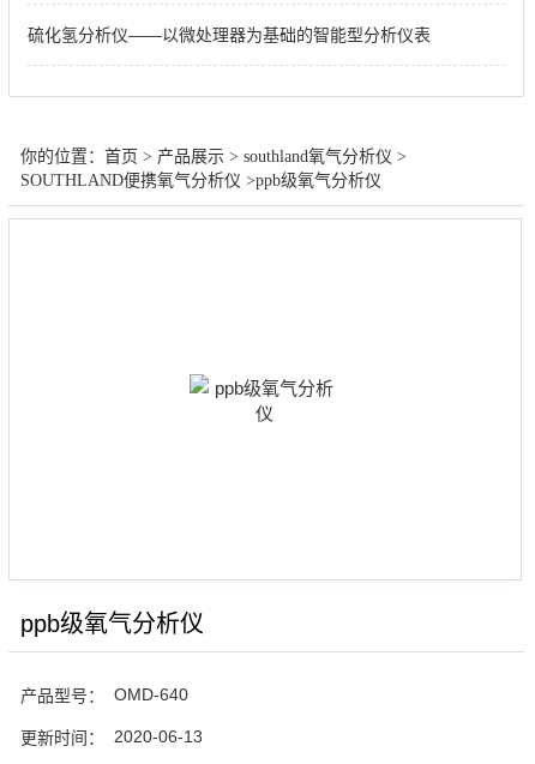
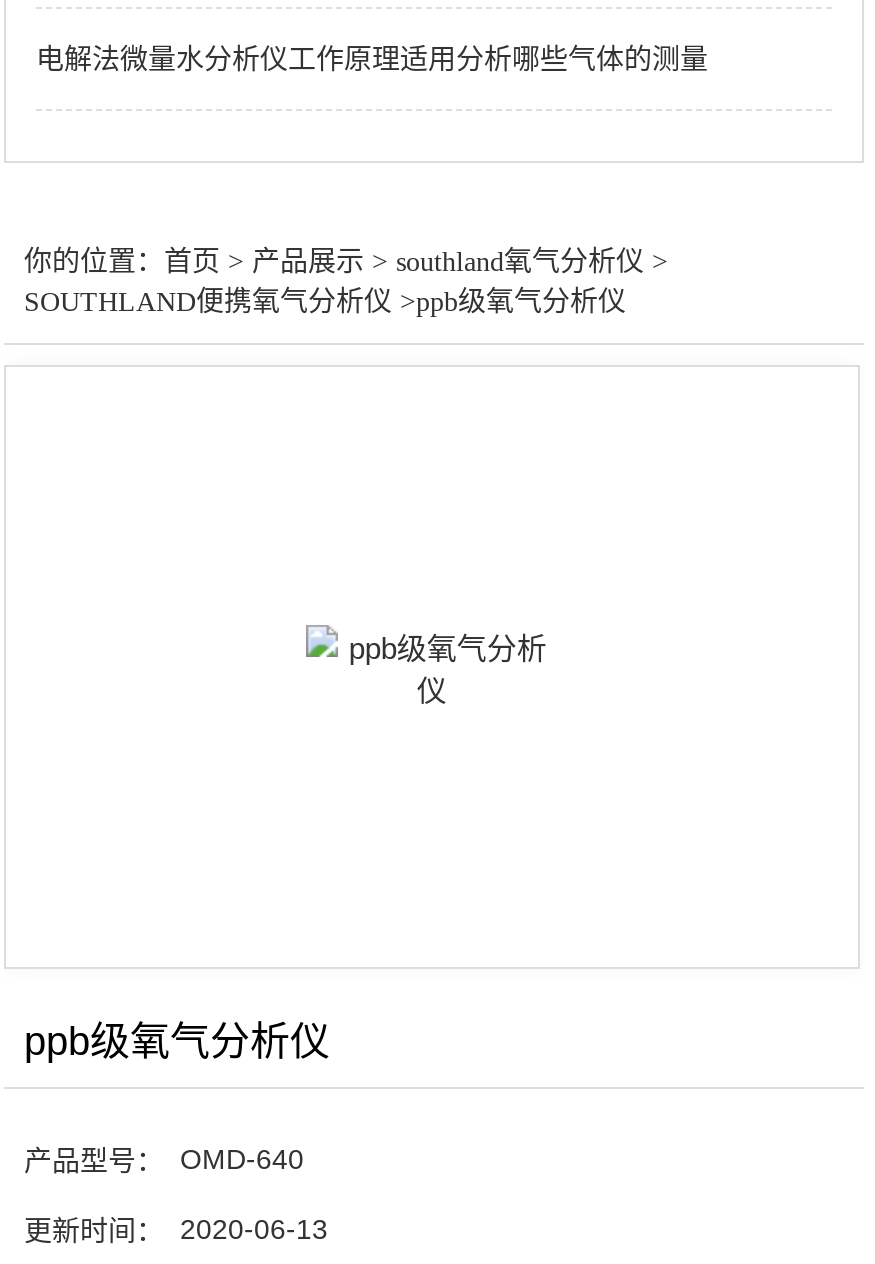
[28,25,431,44] 硫化氢分析仪——以微处理器为基础的智能型分析仪表 -> [36,43,708,75] 电解法微量水分析仪工作原理适用分析哪些气体的测量

